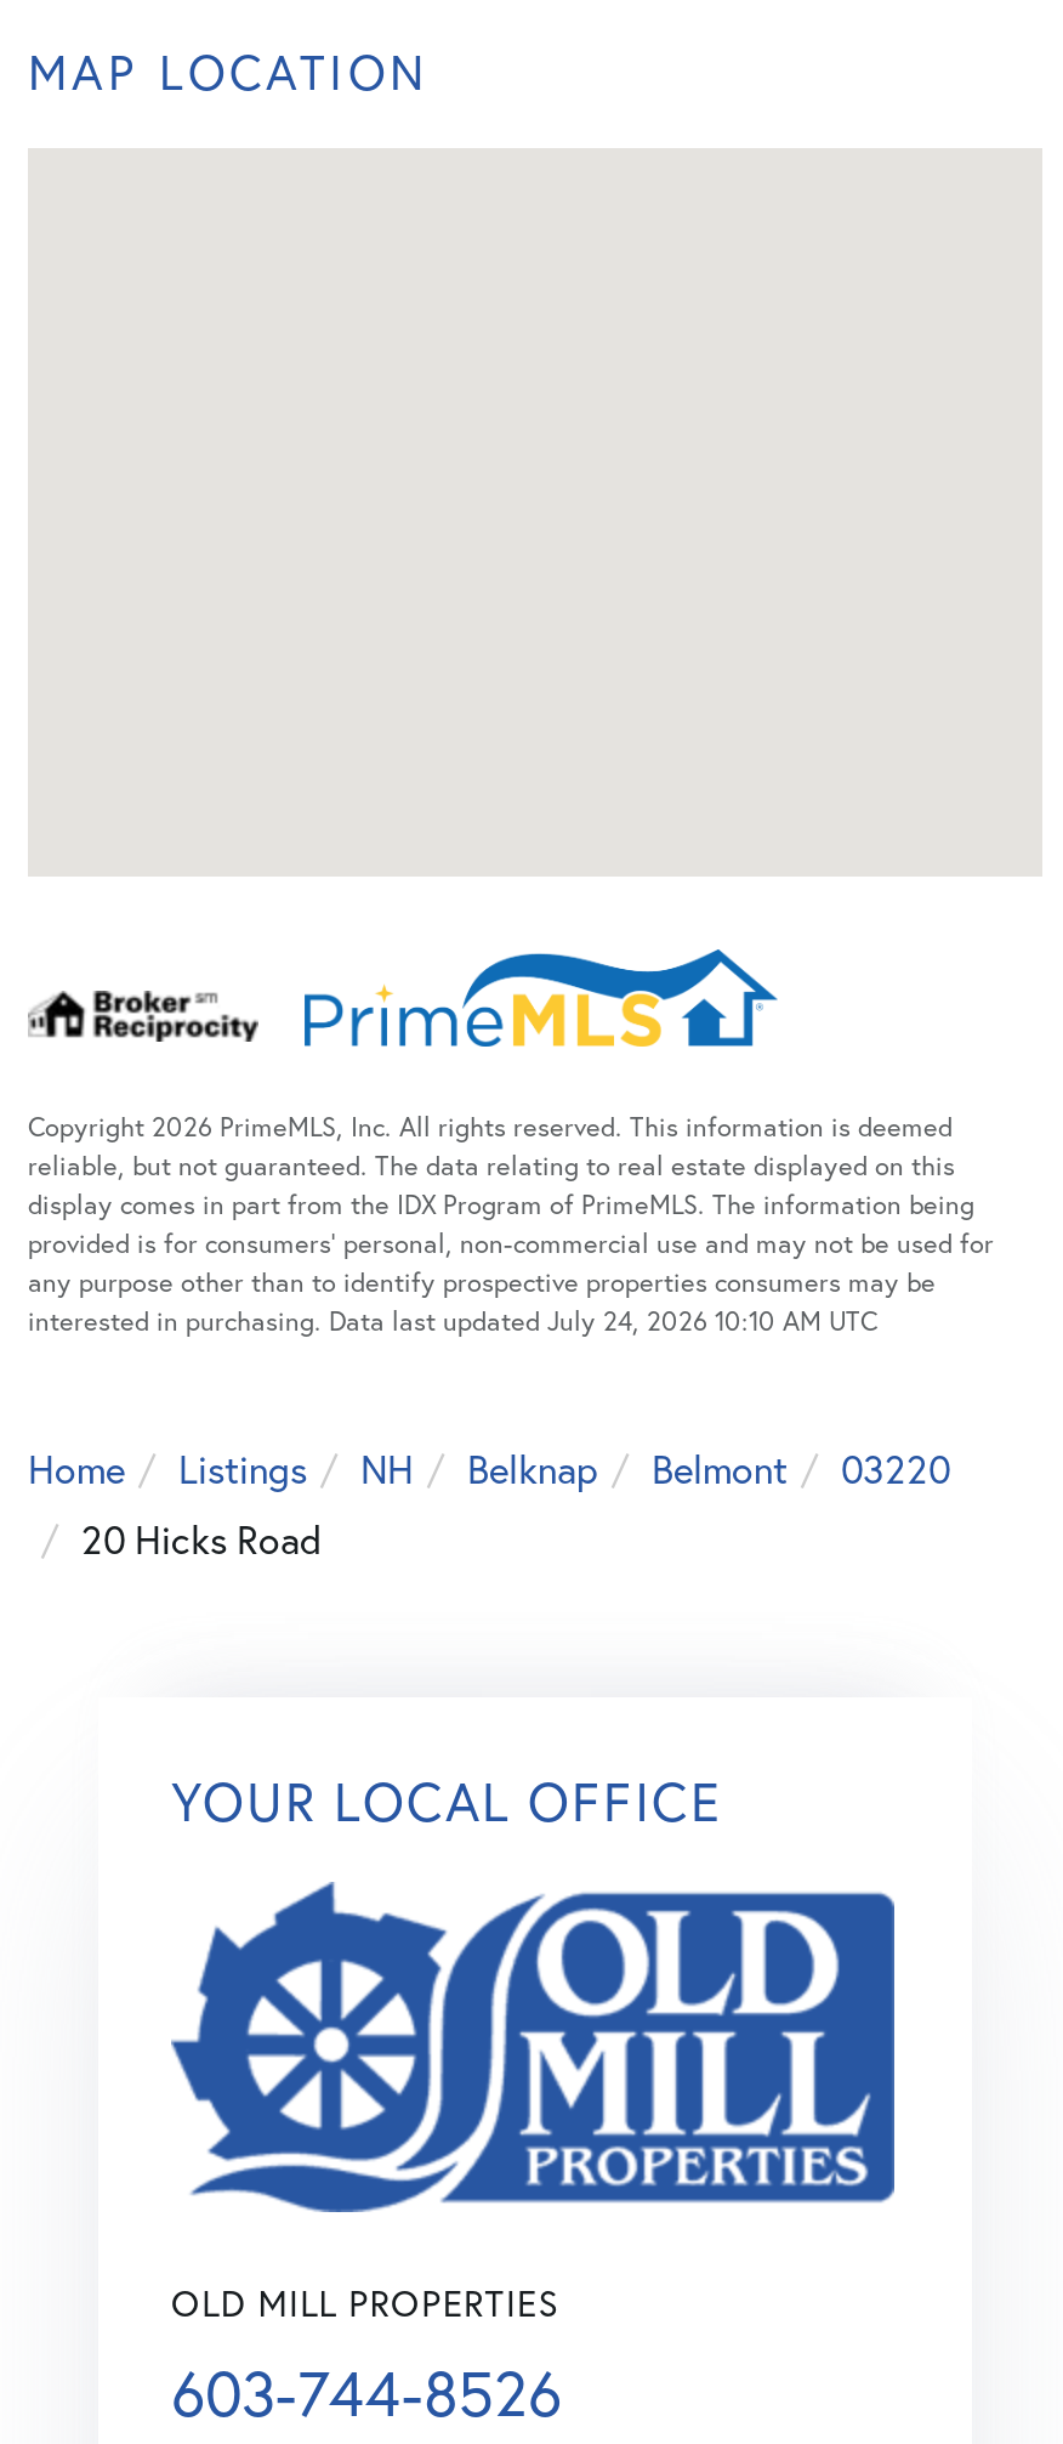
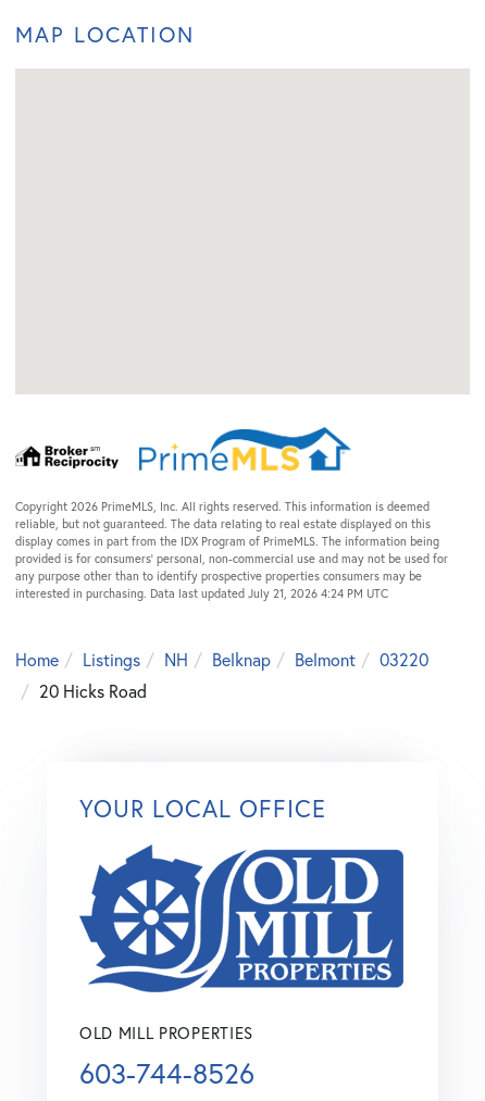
[28,1303,877,1337] interested in purchasing. Data last updated July 24, 2026 10:10 AM UTC -> [15,585,388,601] interested in purchasing. Data last updated July 21, 2026 4:24 PM UTC

